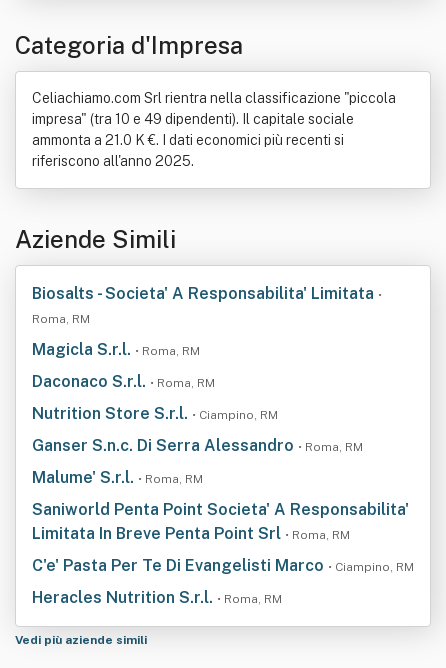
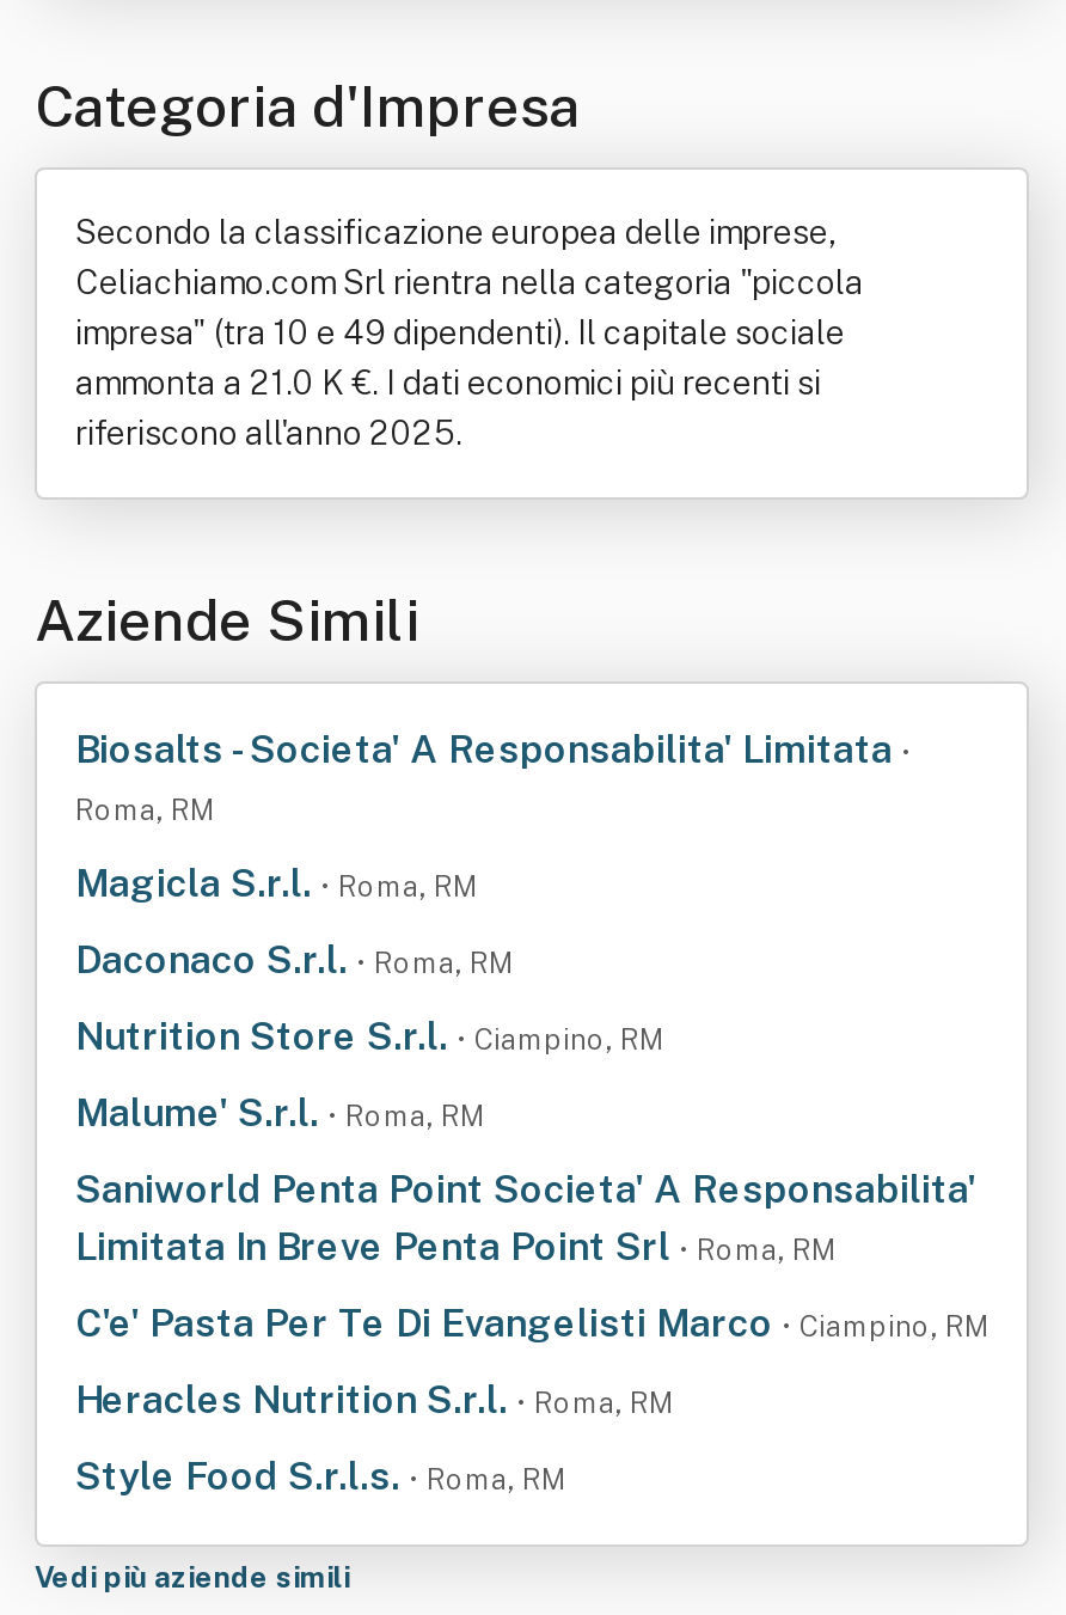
[32,90,396,106] Celiachiamo.com Srl rientra nella classificazione "piccola -> [75,213,864,301] Secondo la classificazione europea delle imprese, | Celiachiamo.com Srl rientra nella categoria "piccola
[32,436,363,455] Ganser S.n.c. Di Serra Alessandro • Roma, RM -> none
none -> [75,1454,565,1499] Style Food S.r.l.s. • Roma, RM

